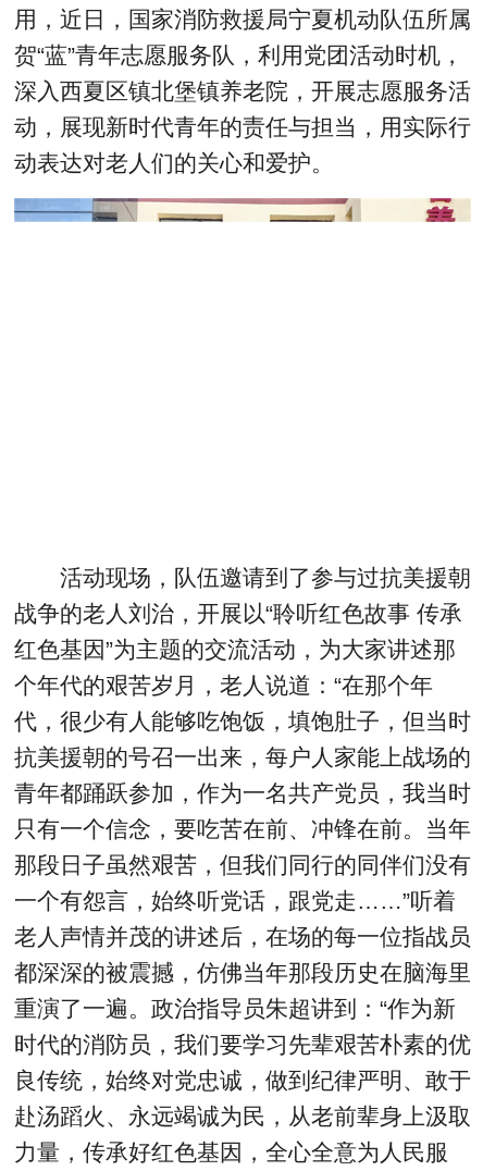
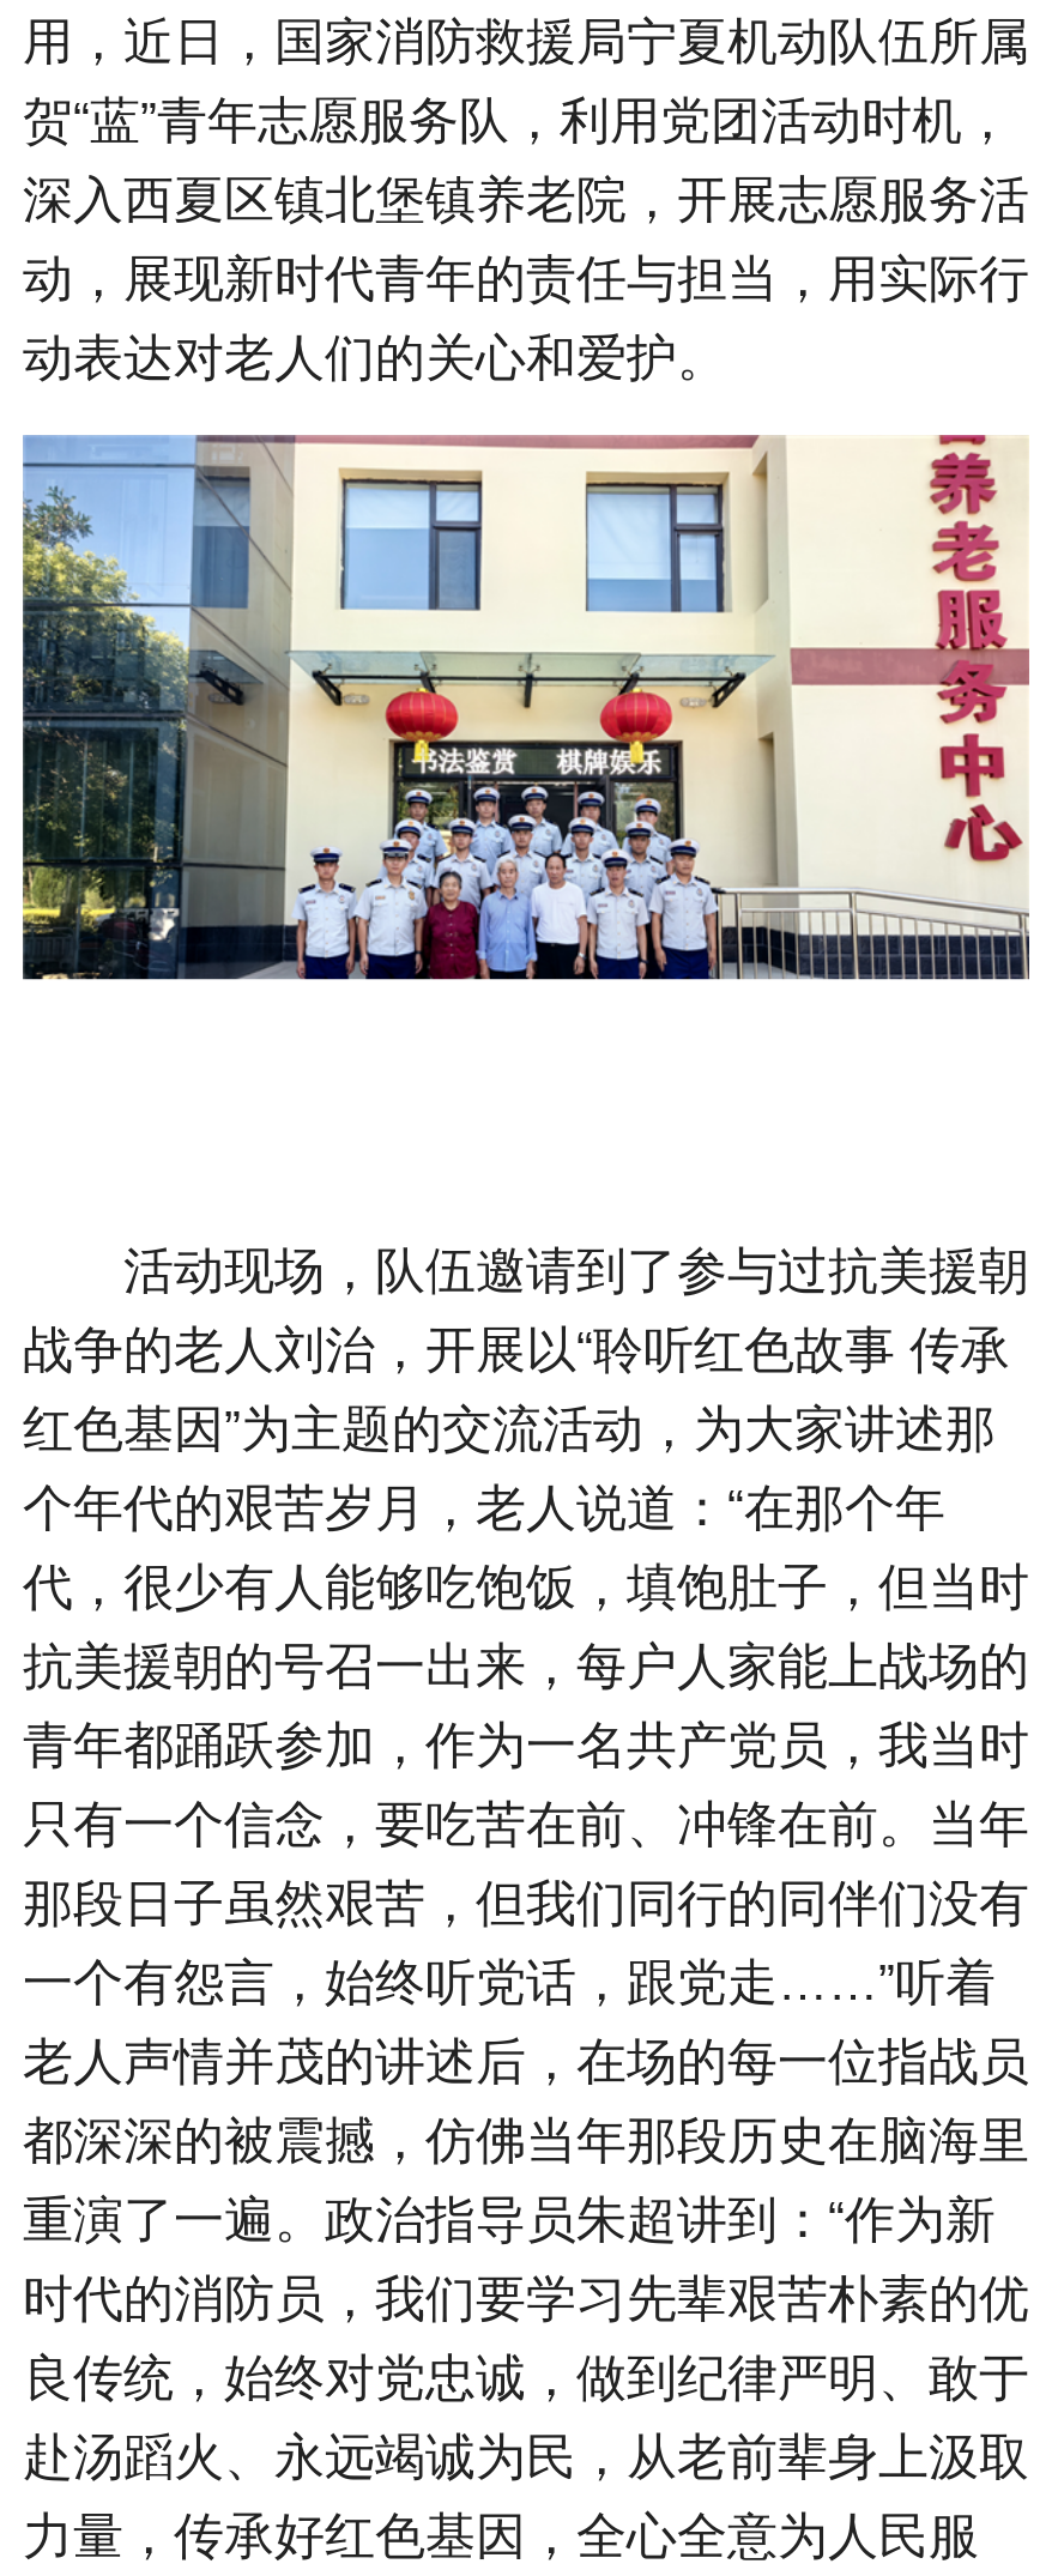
none -> [20,485,1032,981] [image]

